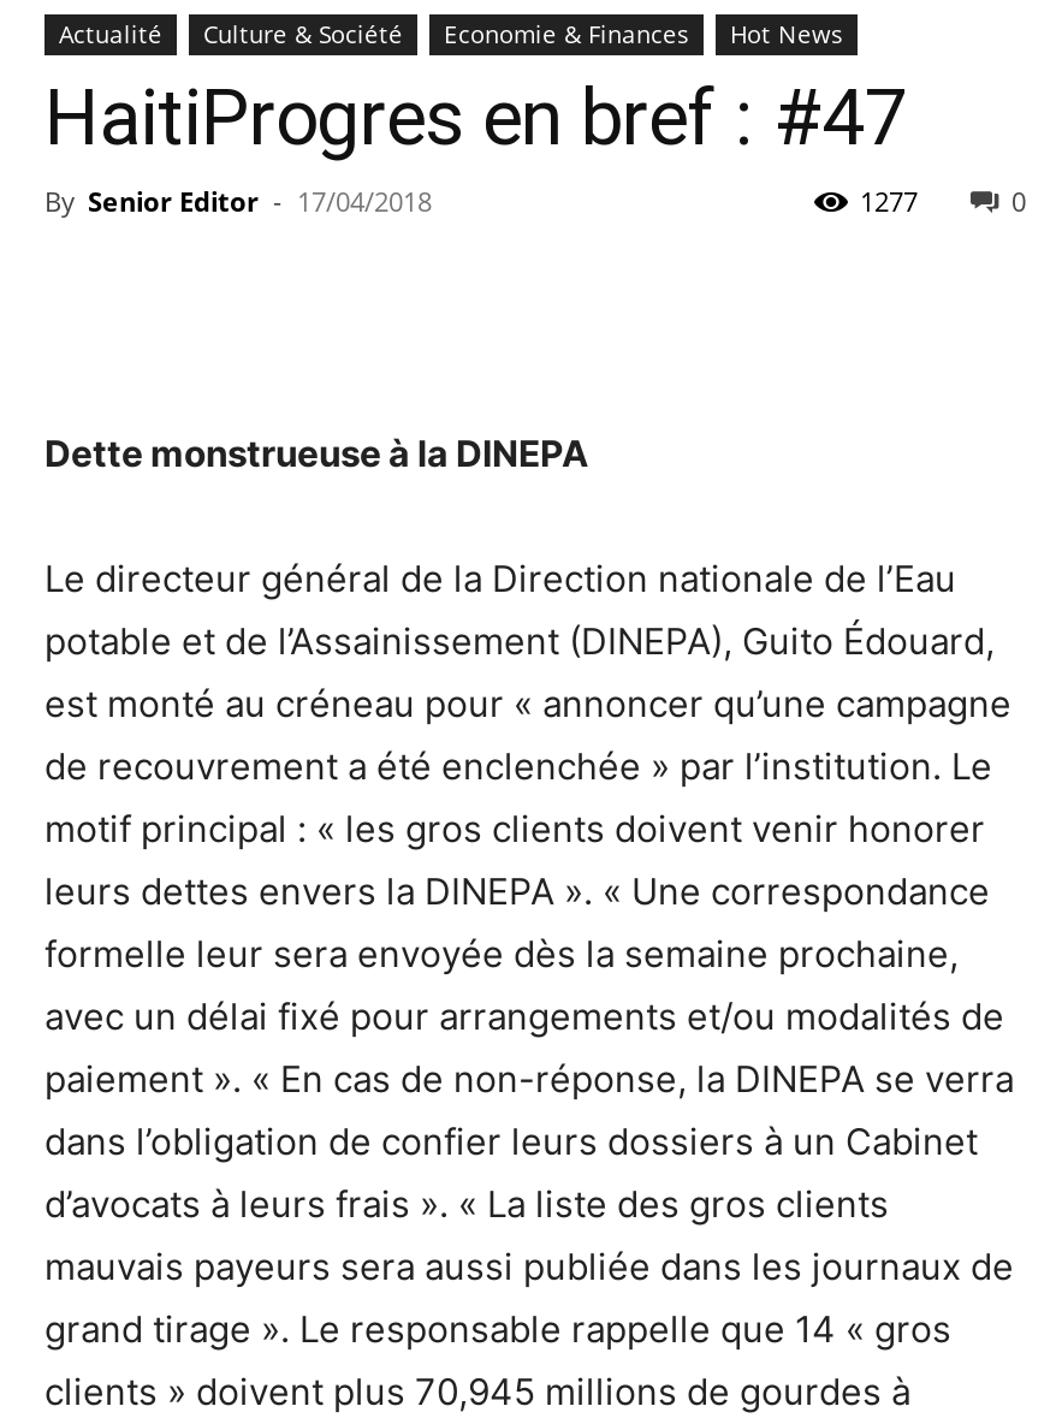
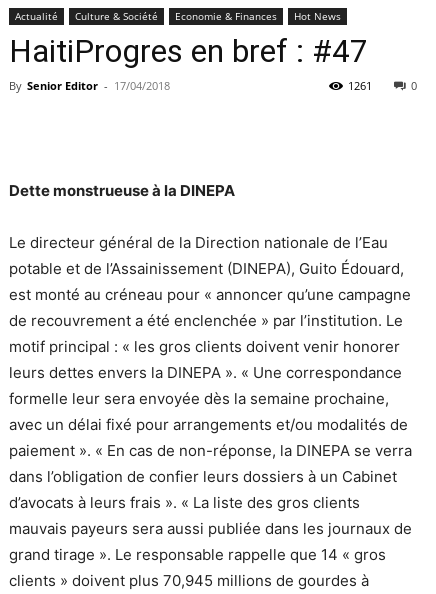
[860,183,918,219] 1277 -> [348,78,372,93] 1261

